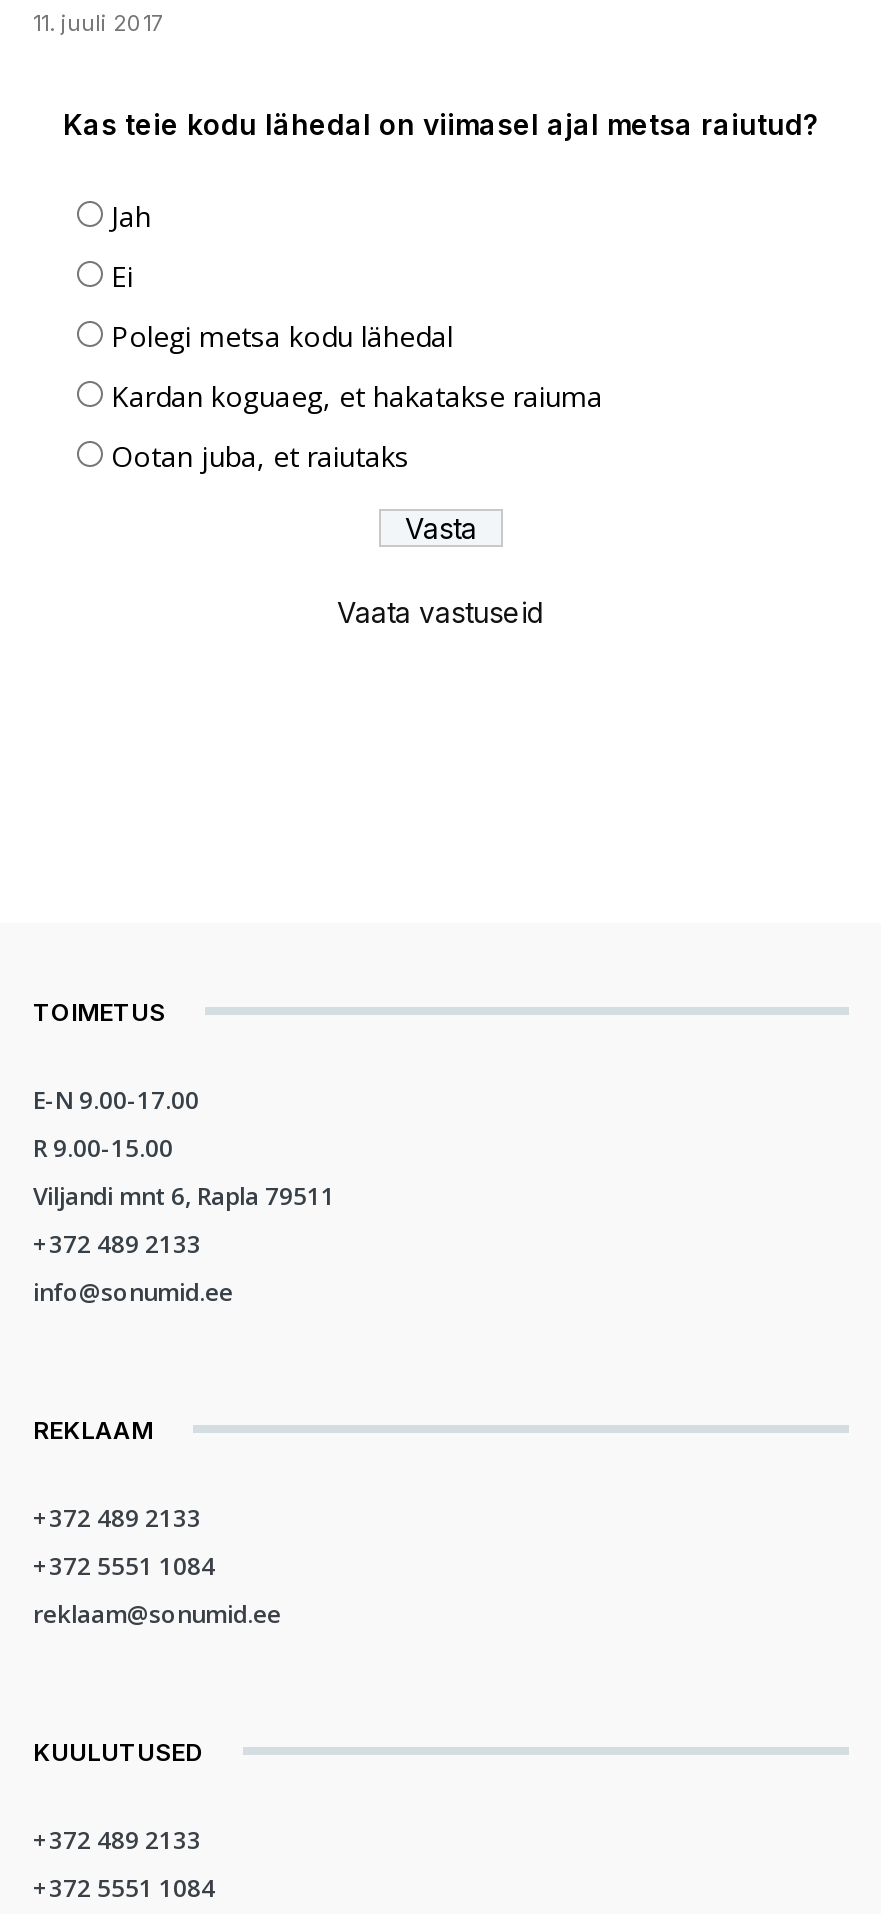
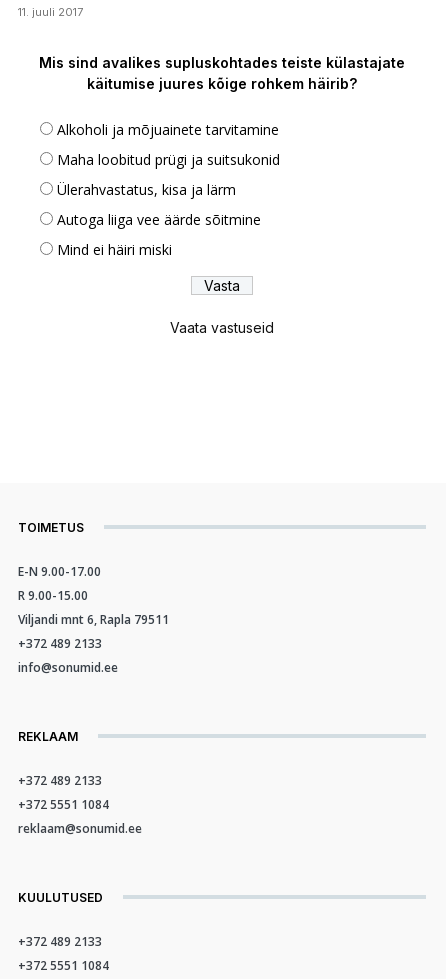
[63,106,819,140] Kas teie kodu lähedal on viimasel ajal metsa raiutud? -> [39,54,405,92] Mis sind avalikes supluskohtades teiste külastajate | käitumise juures kõige rohkem häirib?
[111,196,151,234] Jah -> [57,120,279,139] Alkoholi ja mõjuainete tarvitamine
[111,256,133,294] Ei -> [57,150,280,169] Maha loobitud prügi ja suitsukonid
[111,316,453,354] Polegi metsa kodu lähedal -> [57,180,236,199] Ülerahvastatus, kisa ja lärm
[111,376,603,414] Kardan koguaeg, et hakatakse raiuma -> [57,210,261,229] Autoga liiga vee äärde sõitmine
[111,436,409,474] Ootan juba, et raiutaks -> [57,240,172,259] Mind ei häiri miski

